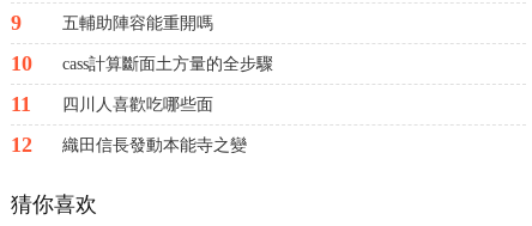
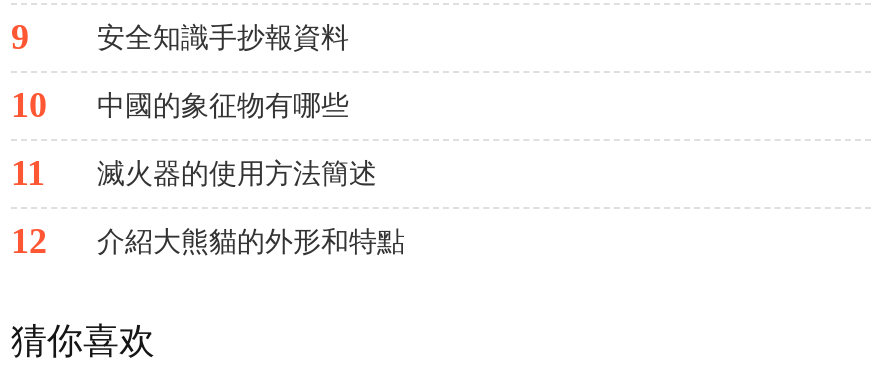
[62,14,213,32] 五輔助陣容能重開嗎 -> [97,22,349,52] 安全知識手抄報資料
[62,55,273,73] cass計算斷面土方量的全步驟 -> [97,90,349,120] 中國的象征物有哪些
[62,95,213,113] 四川人喜歡吃哪些面 -> [97,158,377,188] 滅火器的使用方法簡述
[62,136,247,154] 織田信長發動本能寺之變 -> [97,226,405,256] 介紹大熊貓的外形和特點

